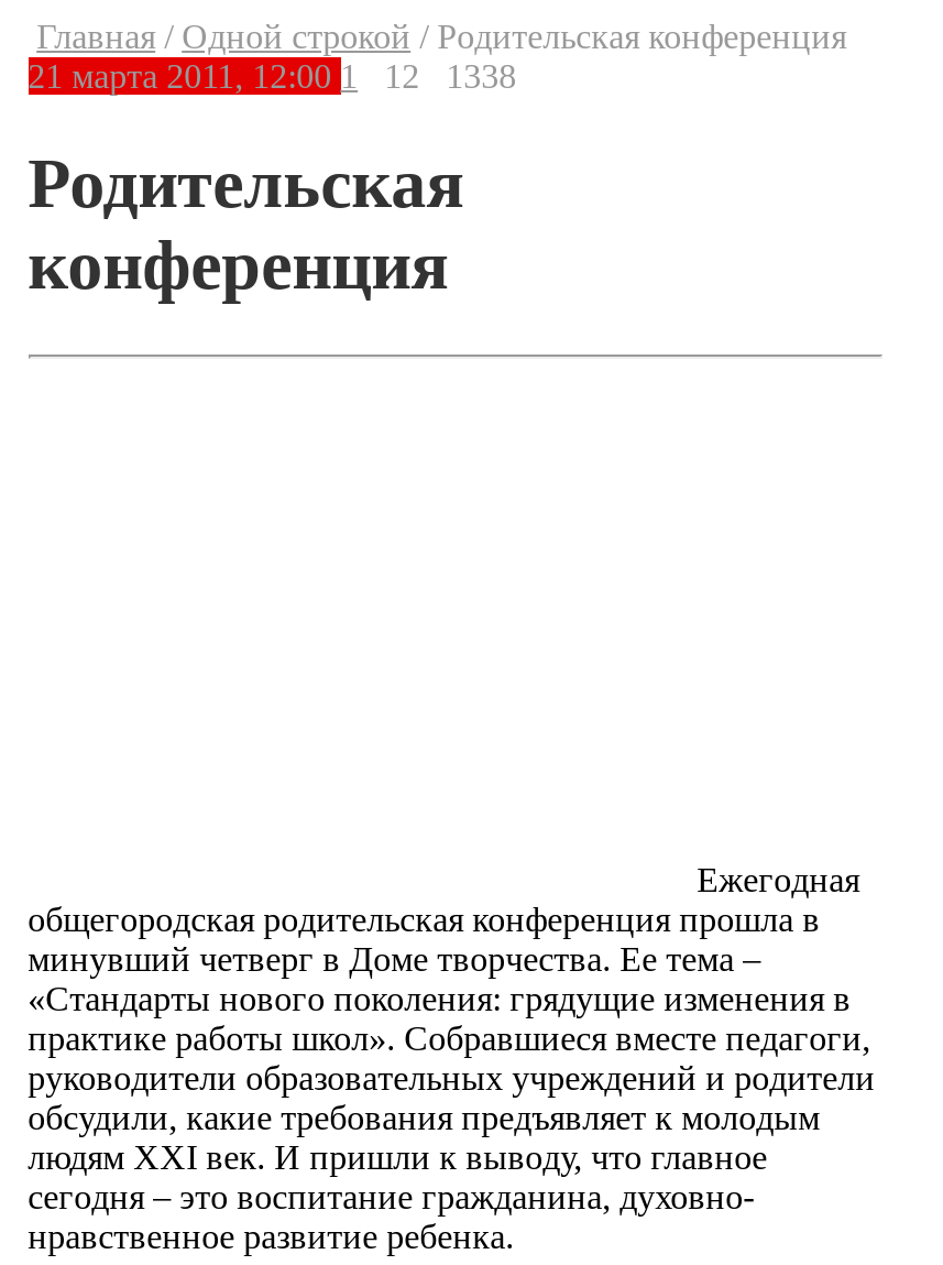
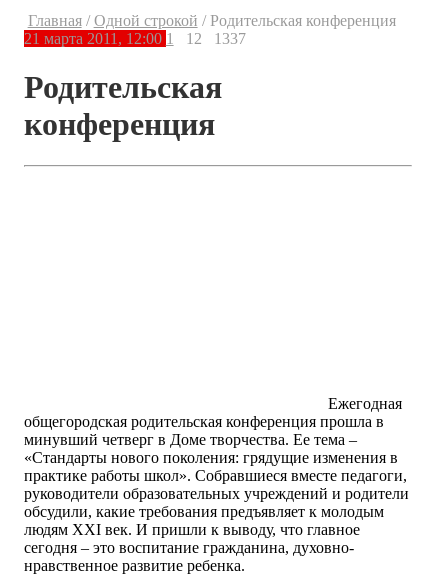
[384,57,516,95] 12 1338 -> [186,30,246,47] 12 1337

